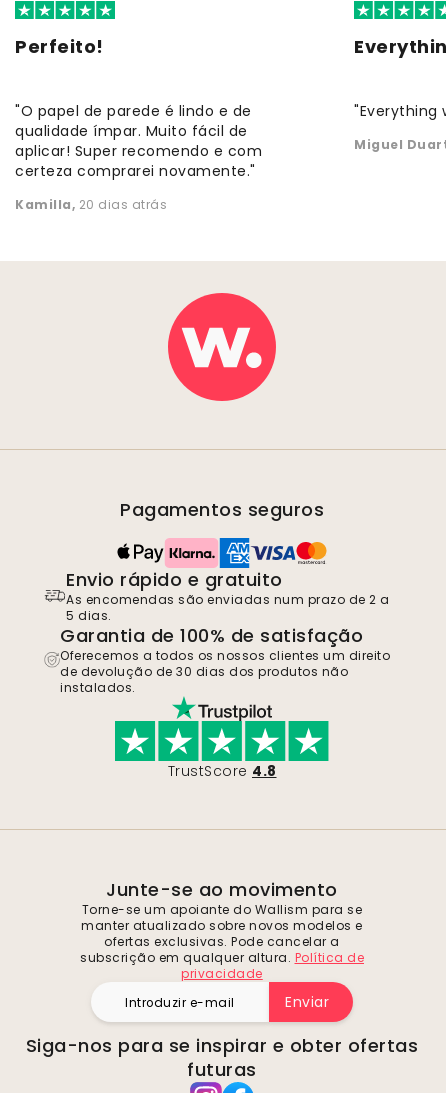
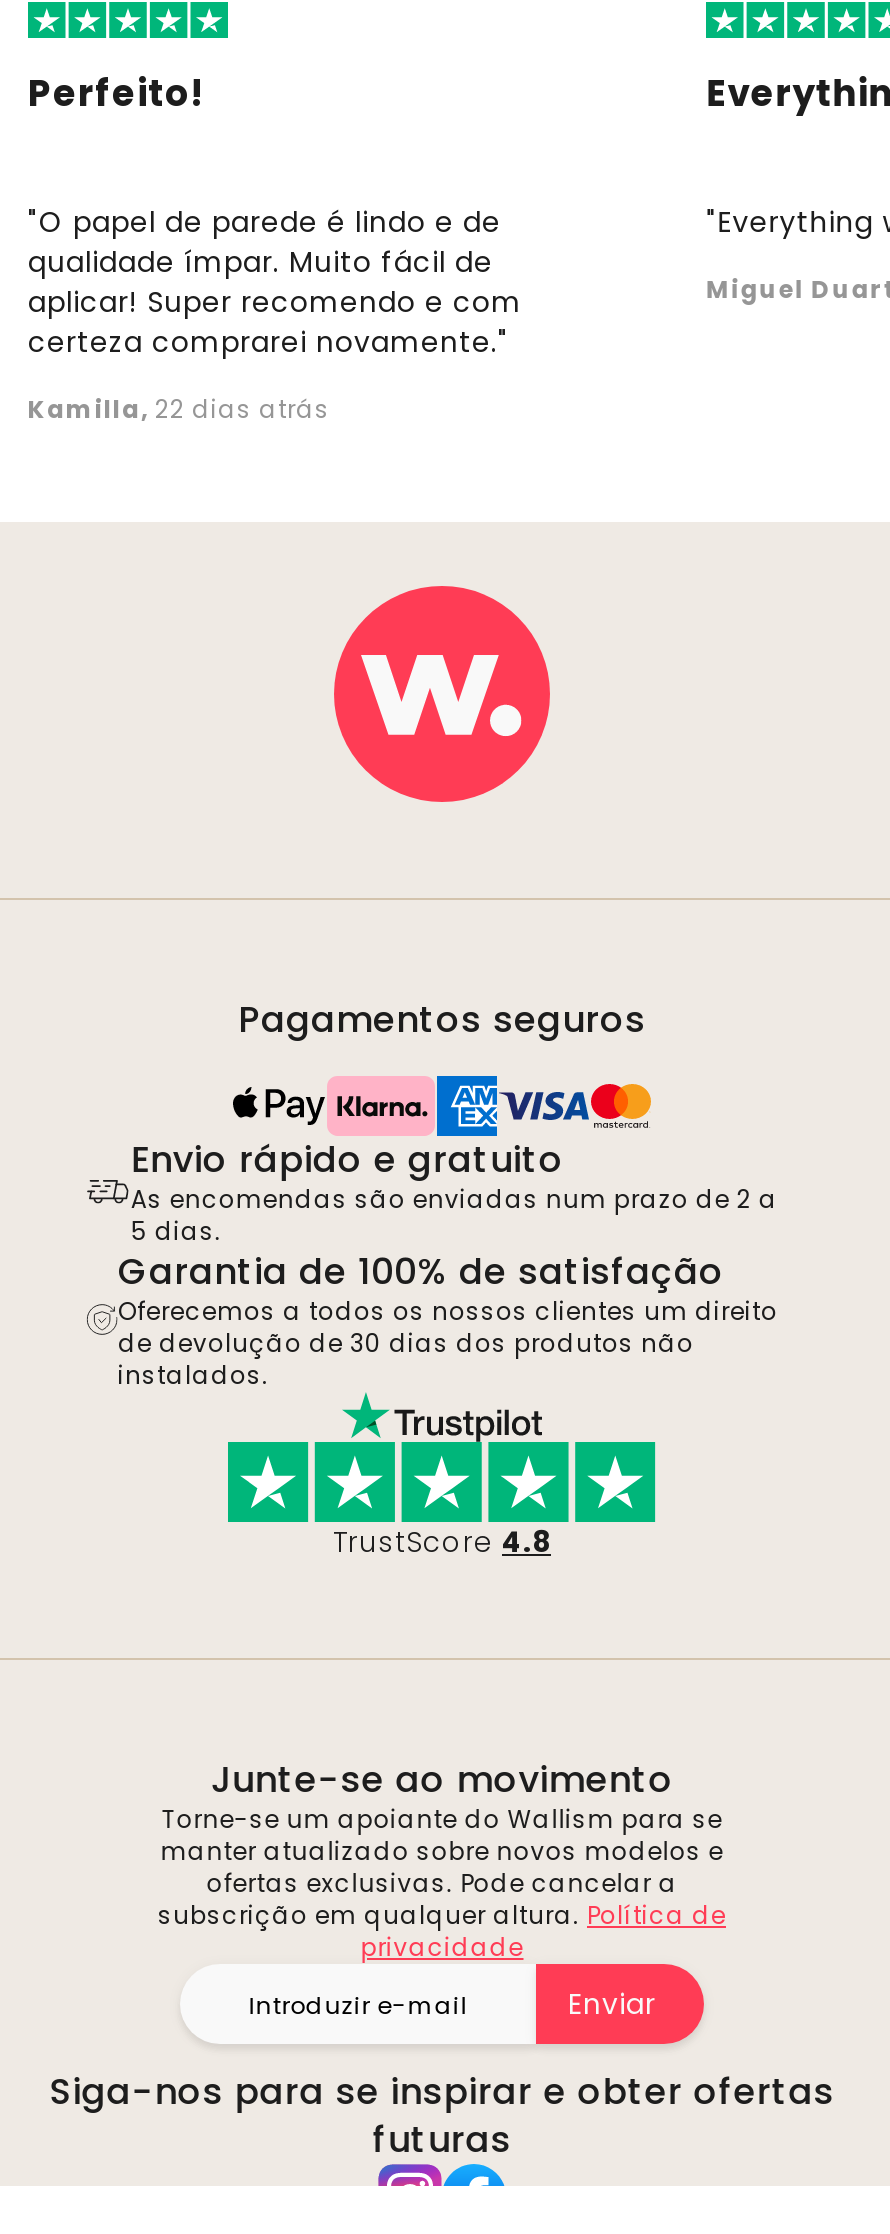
[15,196,167,213] Kamilla, 20 dias atrás -> [28,393,330,427] Kamilla, 22 dias atrás

